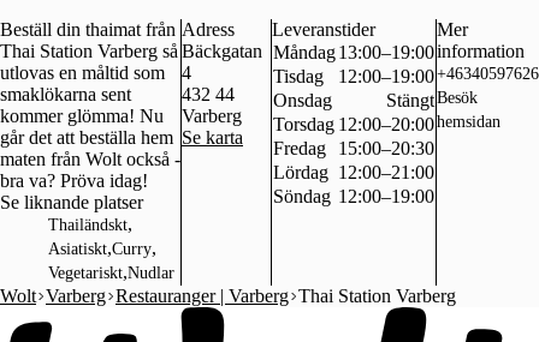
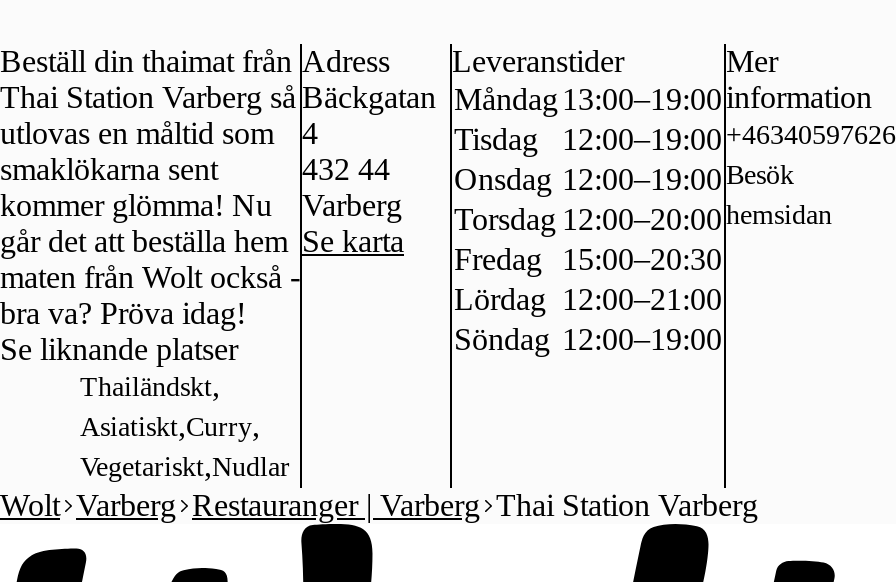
[273,90,434,110] Onsdag | Stängt -> [454,162,722,196] Onsdag 12:00–19:00

